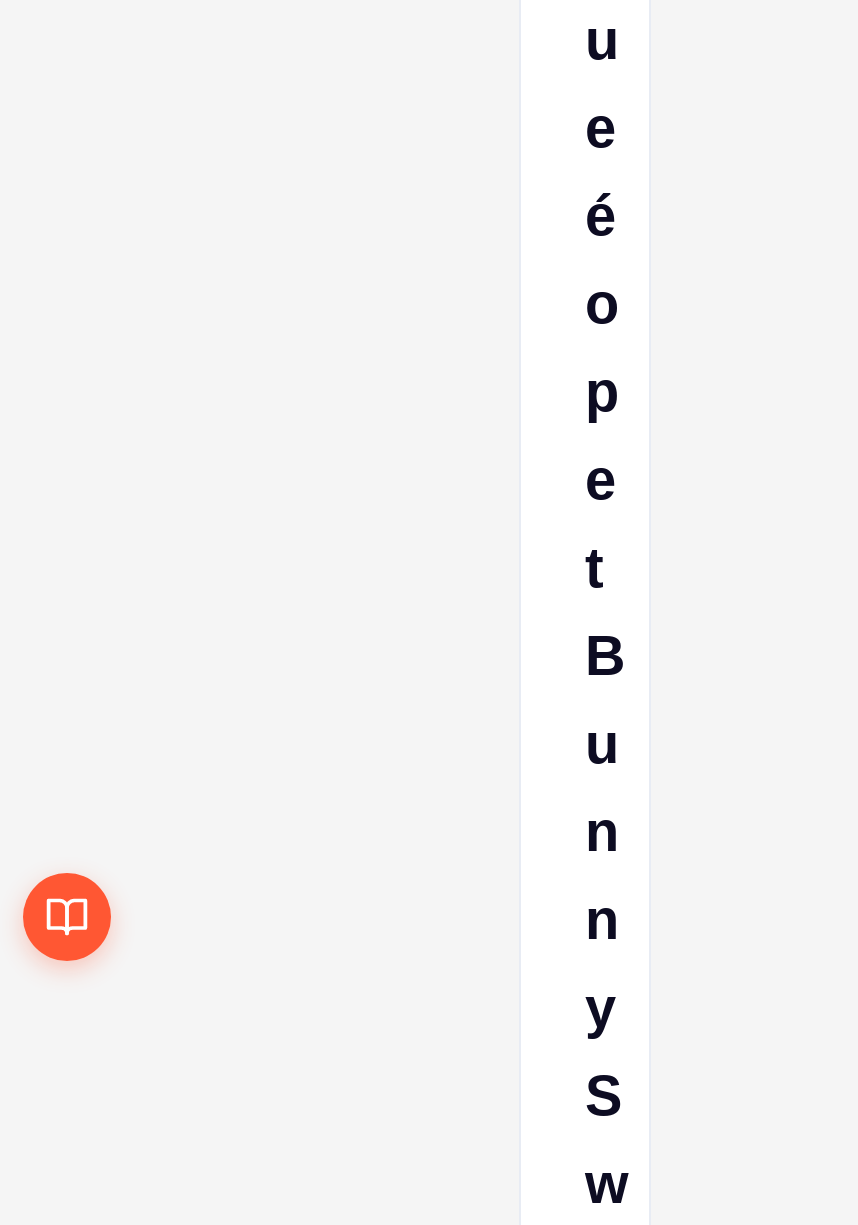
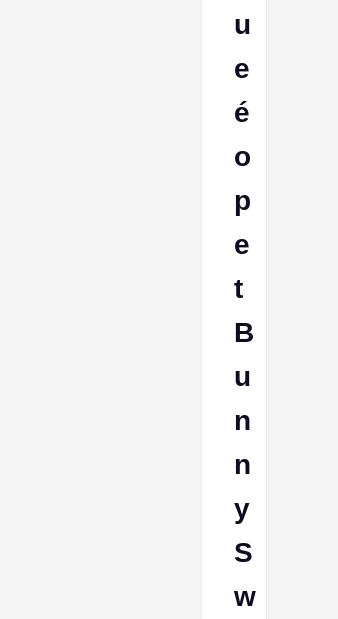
[19,871,115,971] [image] -> none

